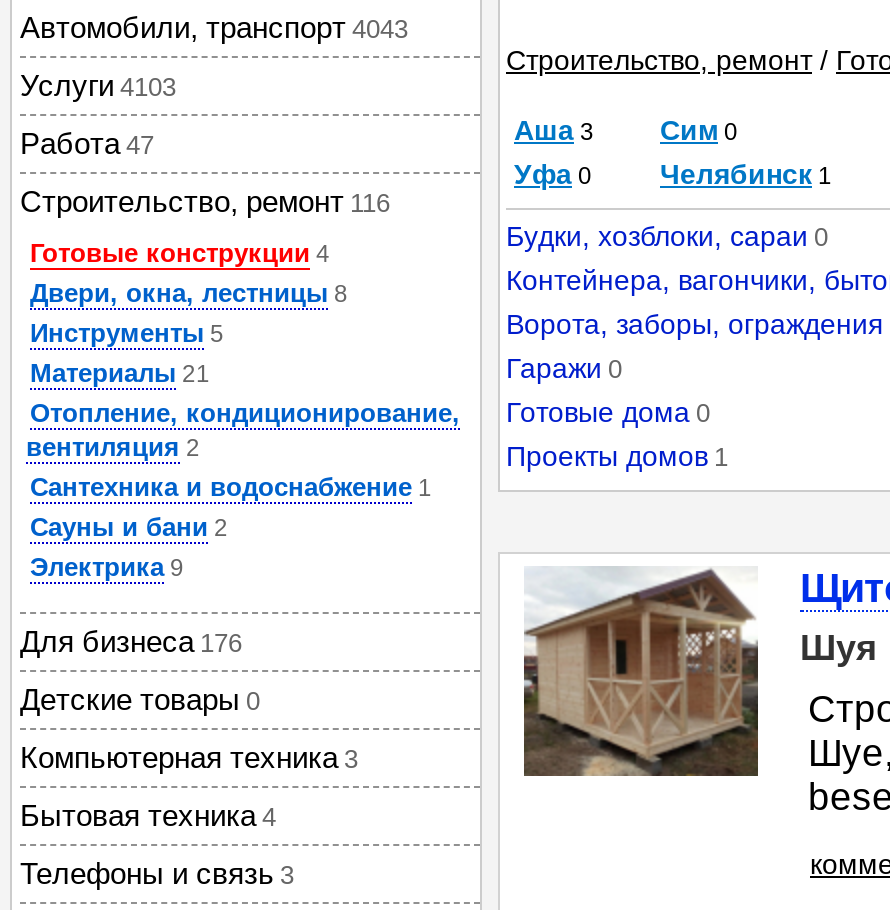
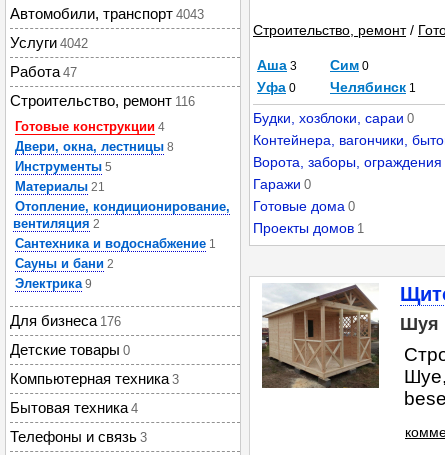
[20,68,176,102] Услуги 4103 -> [10,34,88,51] Услуги 4042

